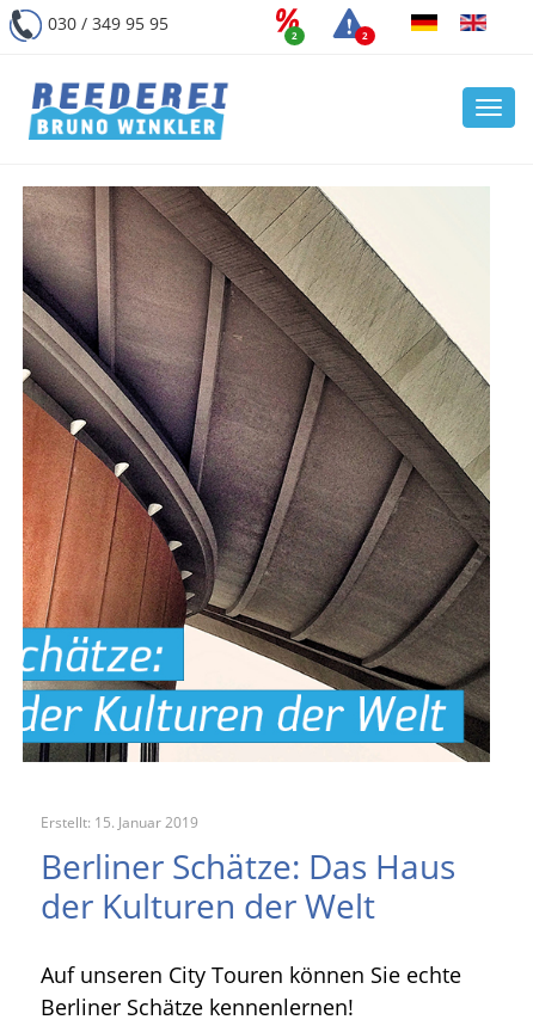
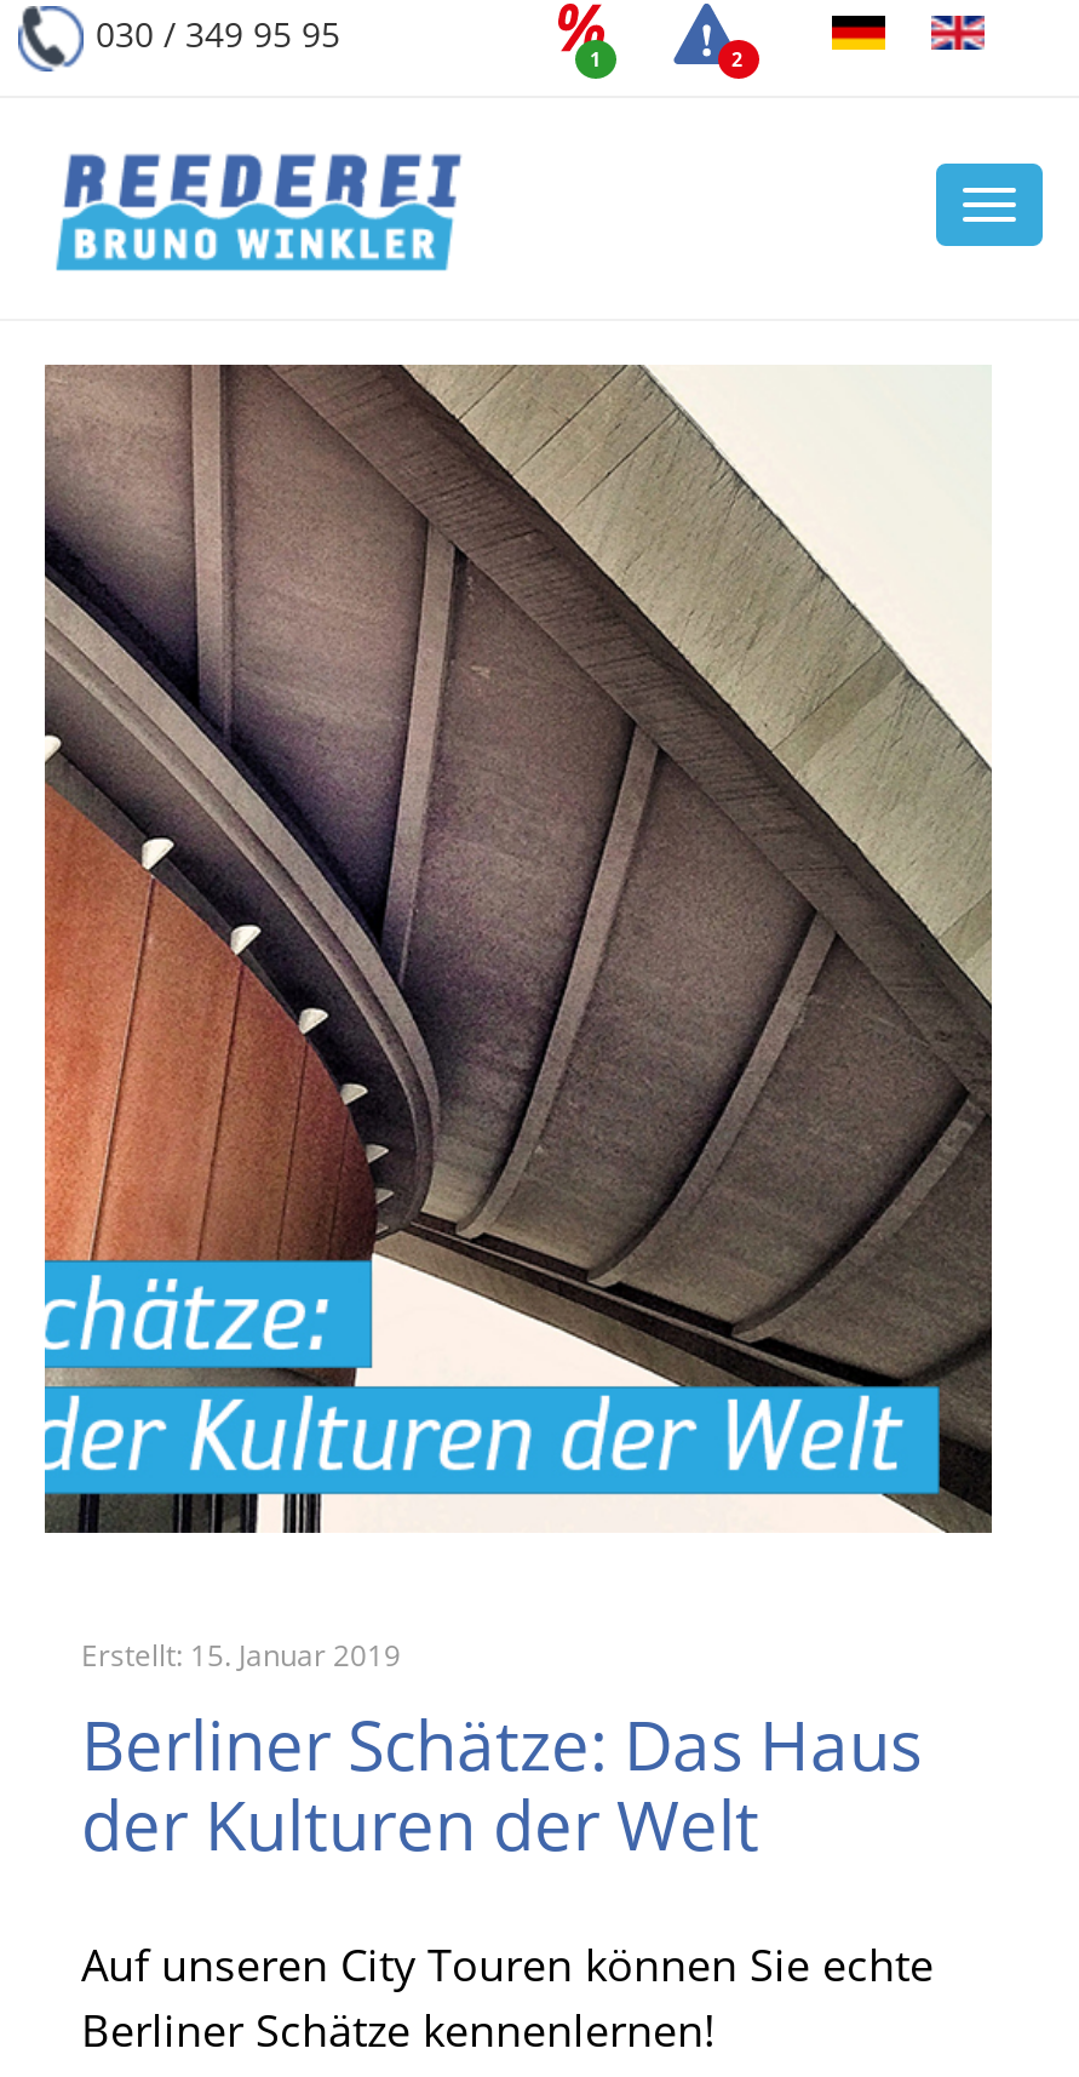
[292,29,298,42] 2 -> [590,45,602,71] 1

